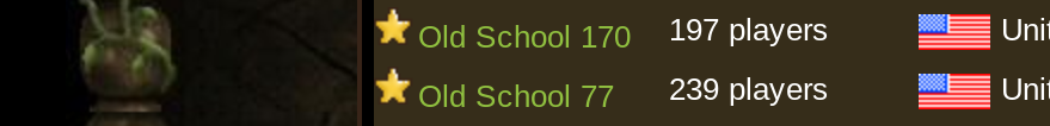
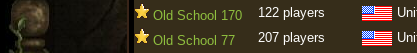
[418,12,829,55] Old School 170 197 players -> [152,5,324,23] Old School 170 122 players
[418,71,829,114] Old School 77 239 players -> [152,30,324,48] Old School 77 207 players

